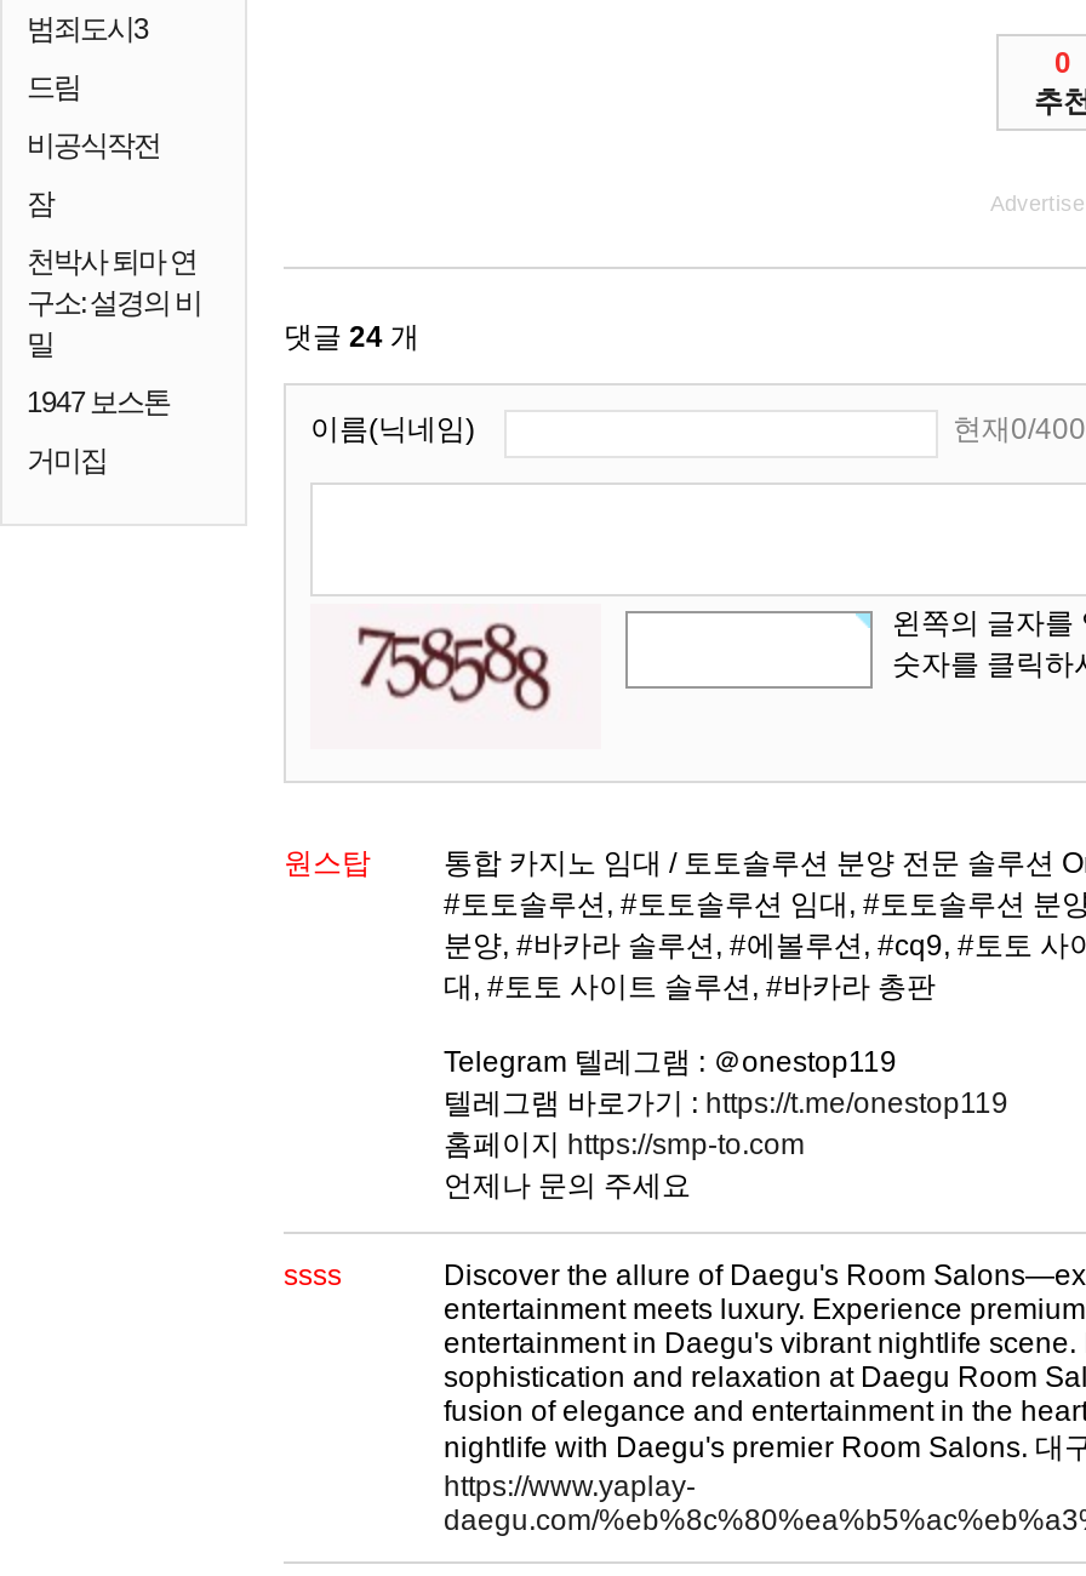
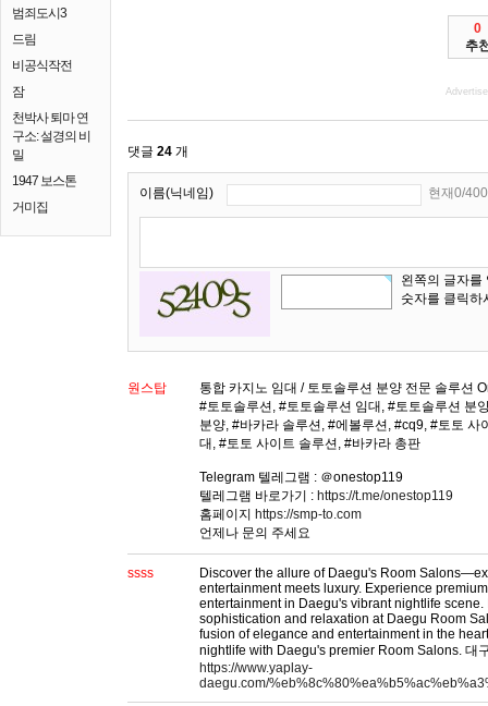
[349,621,560,715] [image] -> [156,278,253,320] [image]

